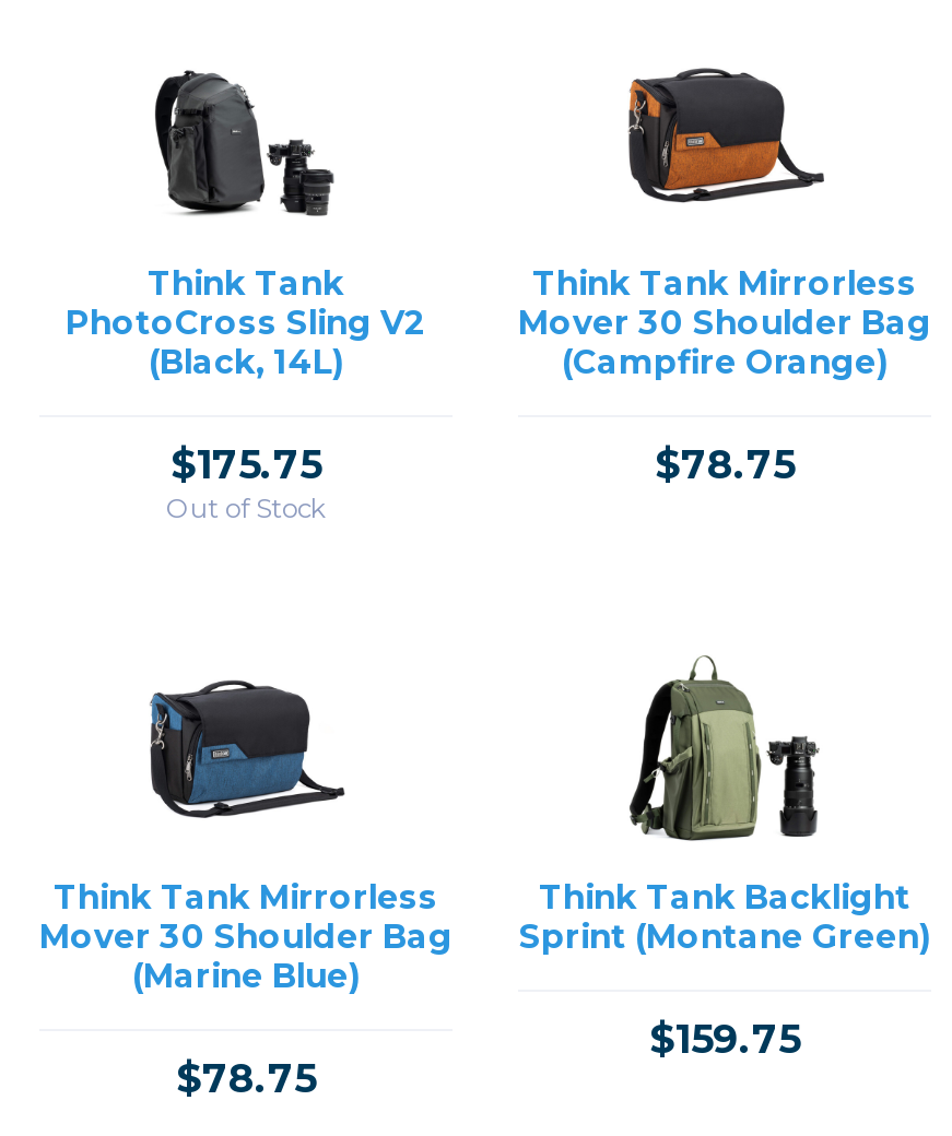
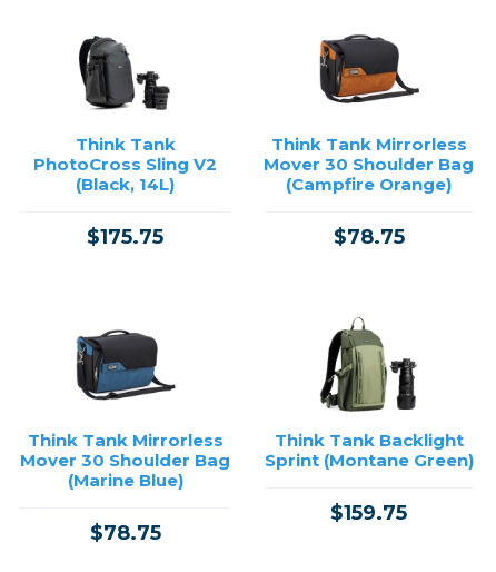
[166,492,326,524] Out of Stock -> none

